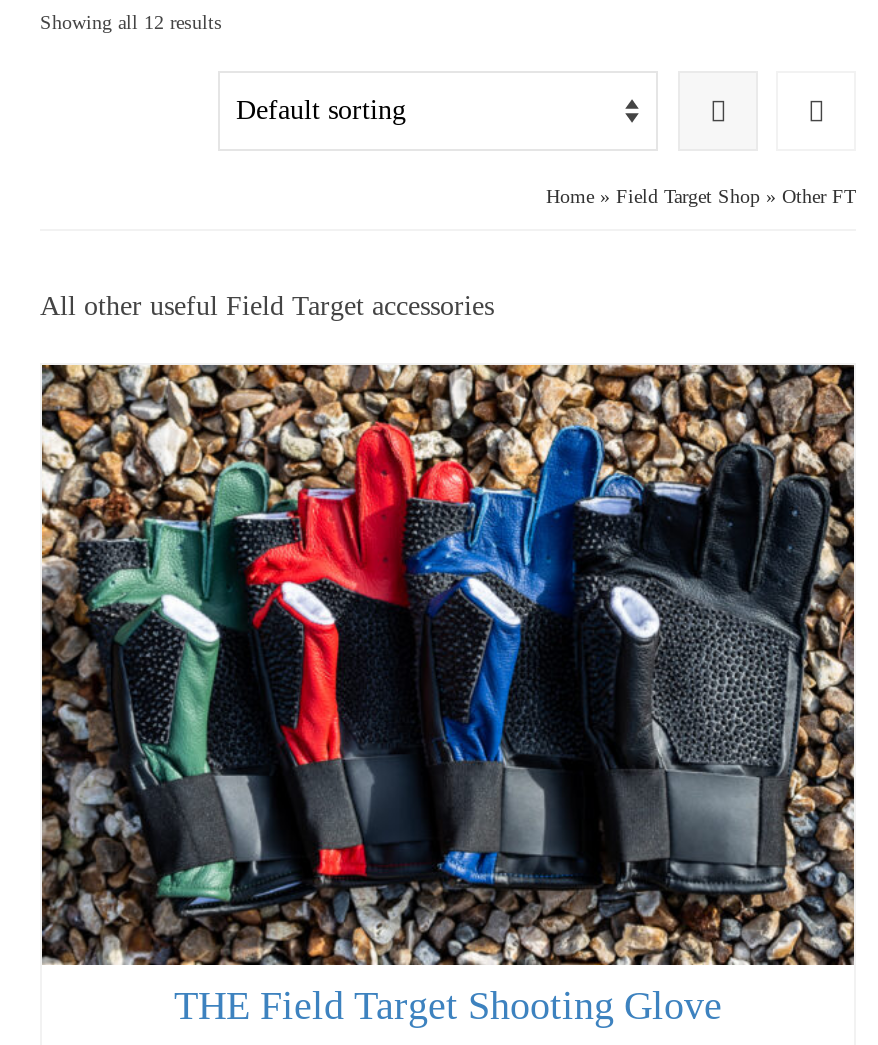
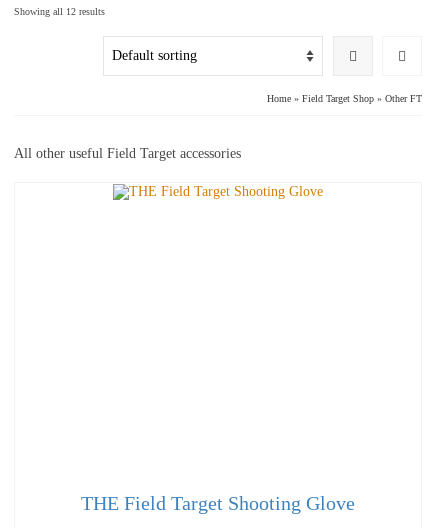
[40,363,856,967] [image] -> none

